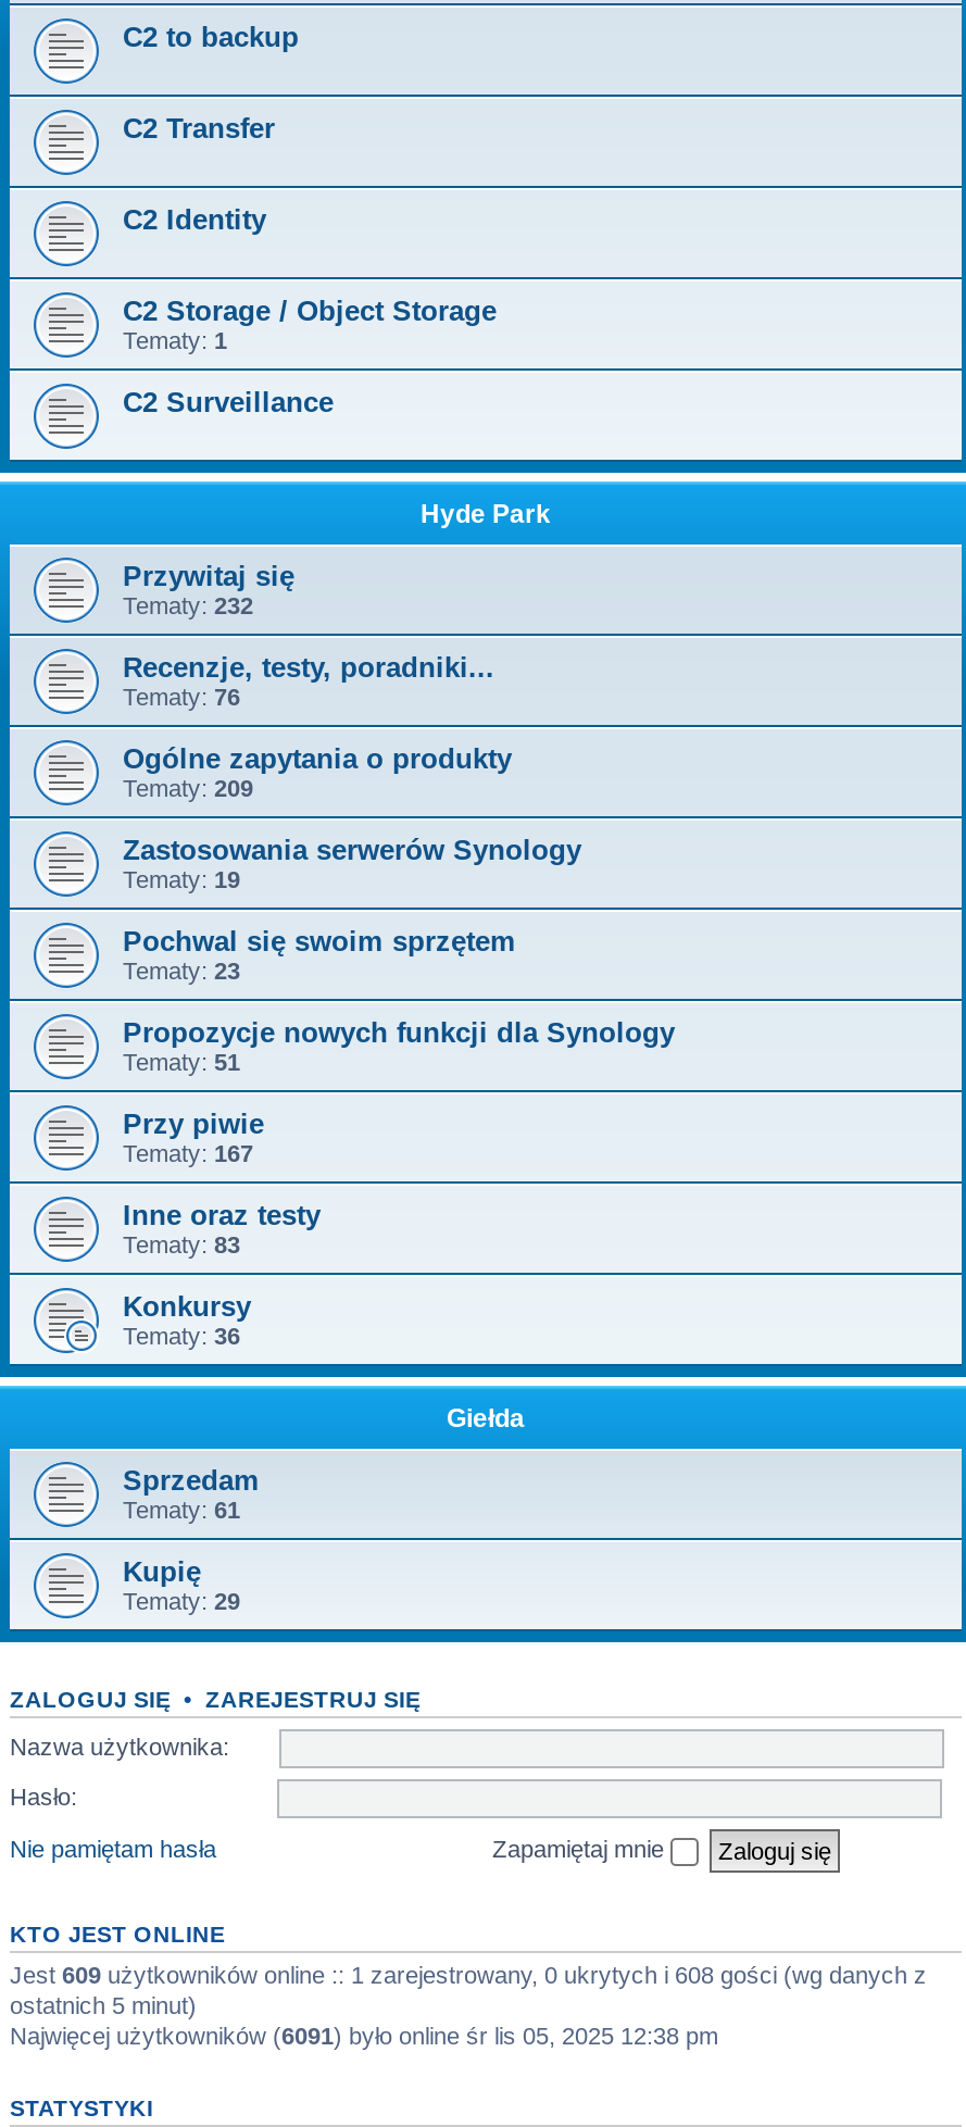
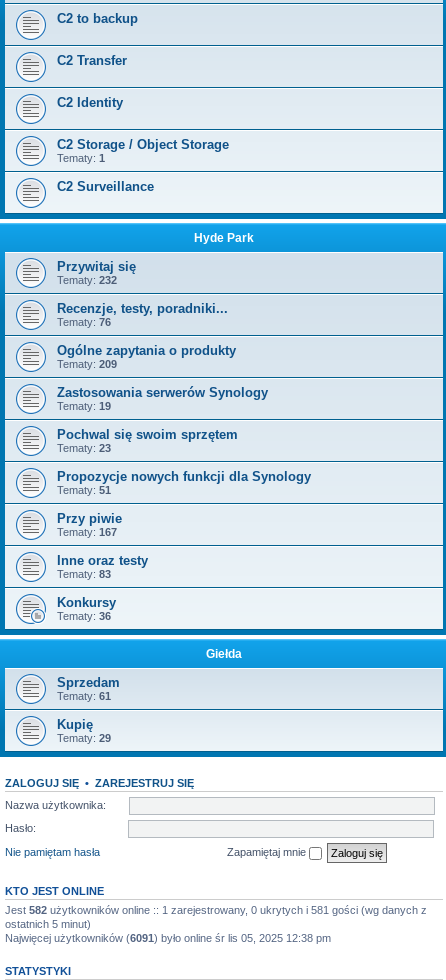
[10,1961,927,1987] Jest 609 użytkowników online :: 1 zarejestrowany, 0 ukrytych i 608 gości (wg danych z -> [5,903,427,915] Jest 582 użytkowników online :: 1 zarejestrowany, 0 ukrytych i 581 gości (wg danych z

